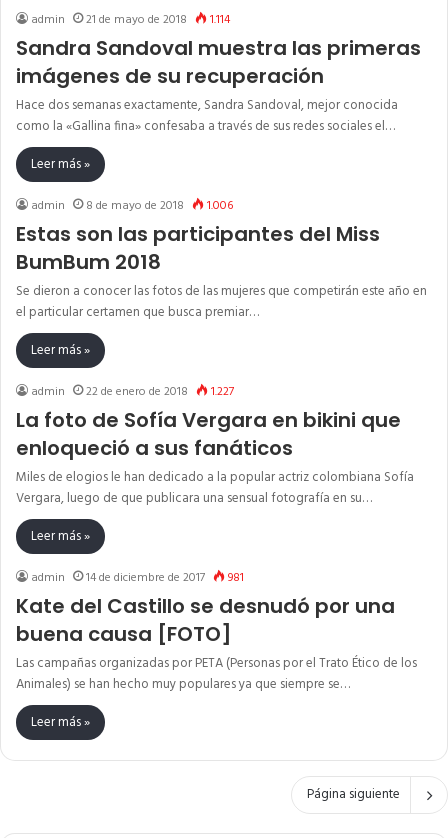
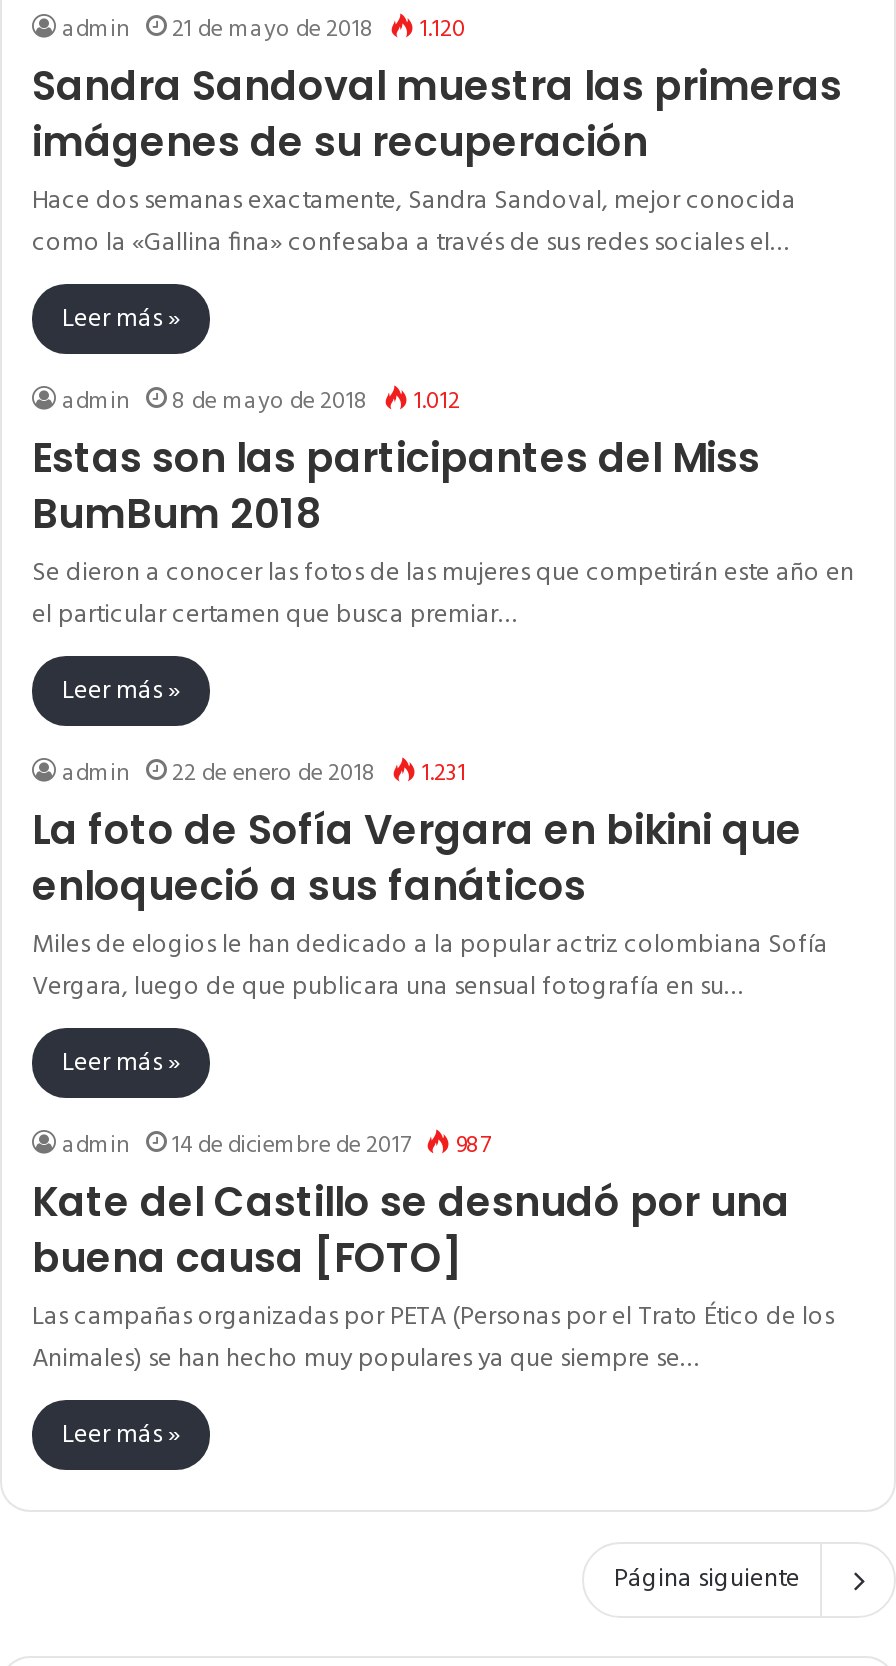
[31,10,230,30] admin 21 de mayo de 2018 1.114 -> [62,10,466,50] admin 21 de mayo de 2018 1.120
[31,196,233,216] admin 8 de mayo de 2018 1.006 -> [62,382,460,422] admin 8 de mayo de 2018 1.012
[31,382,234,402] admin 22 de enero de 2018 1.227 -> [62,754,466,794] admin 22 de enero de 2018 1.231
[31,568,244,588] admin 14 de diciembre de 2017 981 -> [62,1126,490,1166] admin 14 de diciembre de 2017 987

